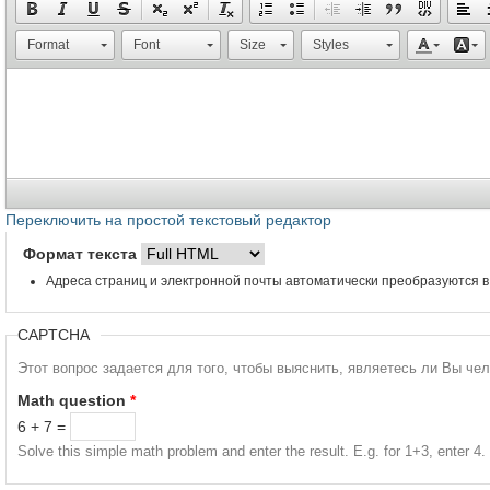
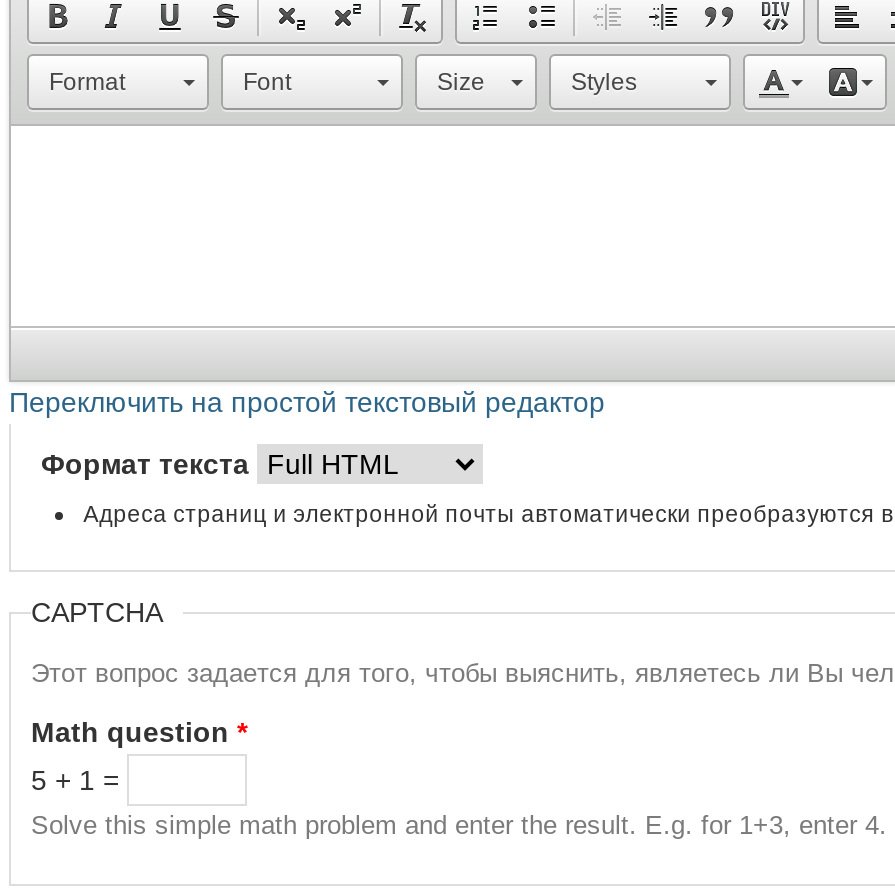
[17,418,70,435] 6 + 7 = -> [31,764,127,796] 5 + 1 =

